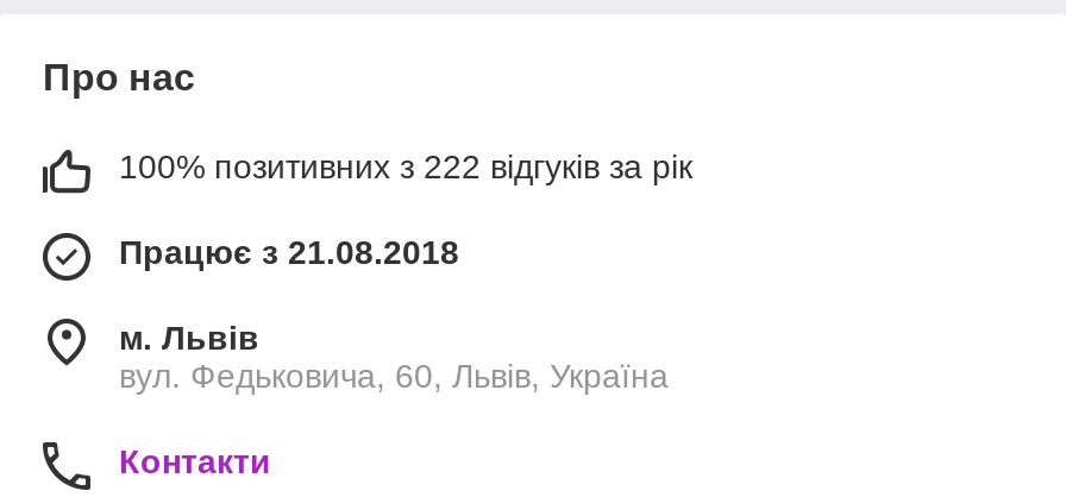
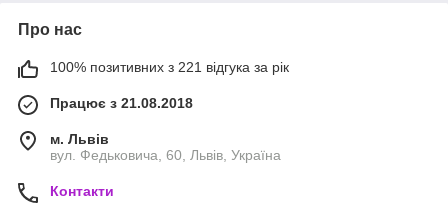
[119,147,692,185] 100% позитивних з 222 відгуків за рік -> [50,59,289,75] 100% позитивних з 221 відгука за рік

